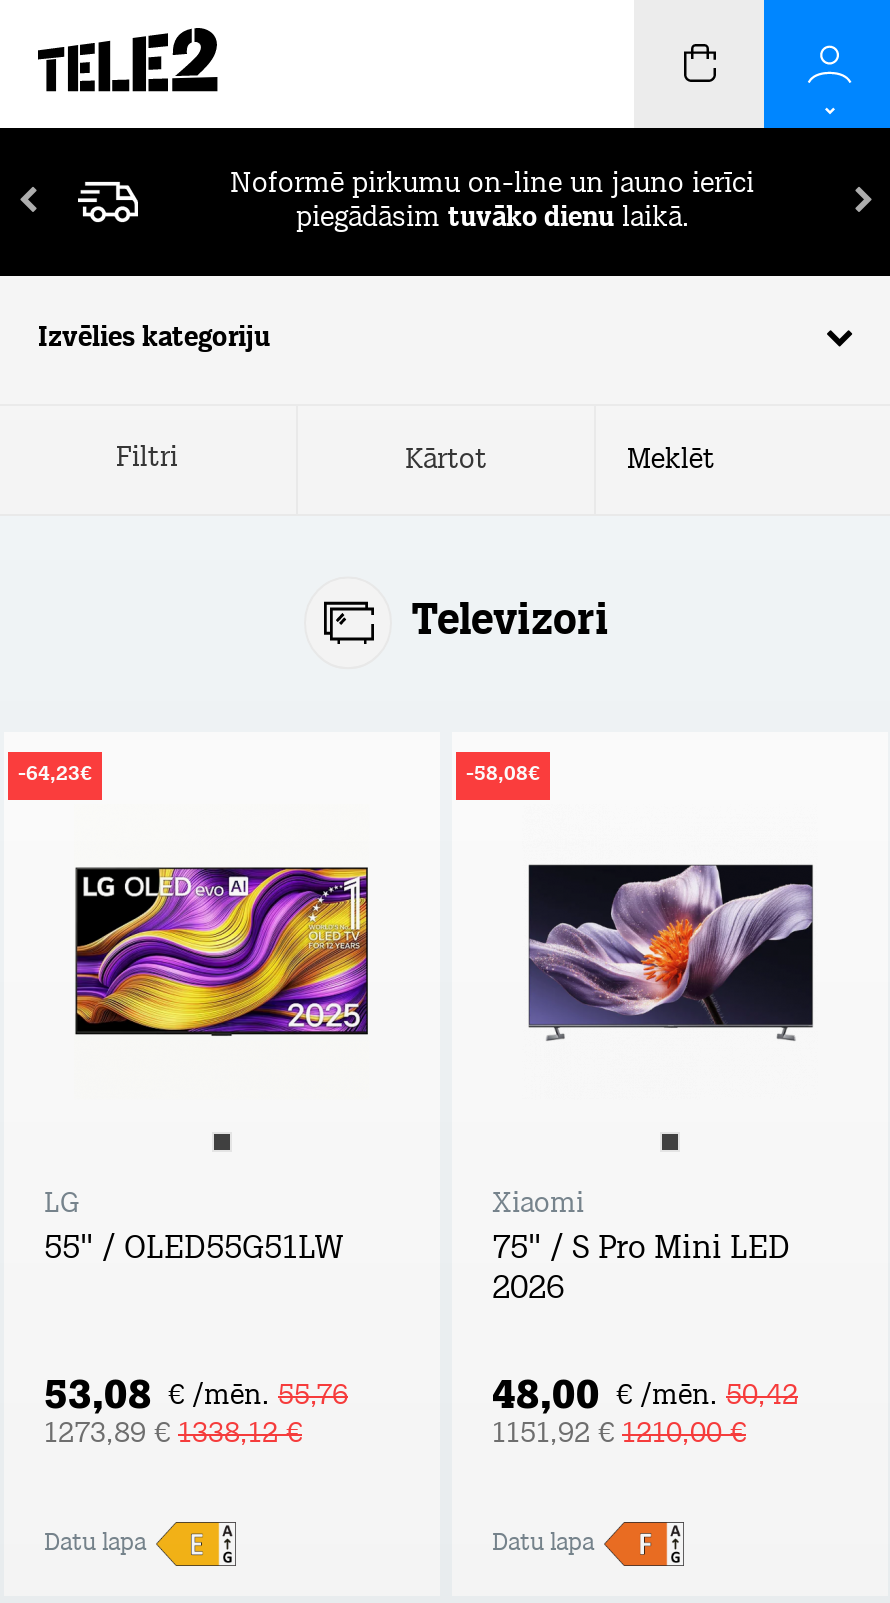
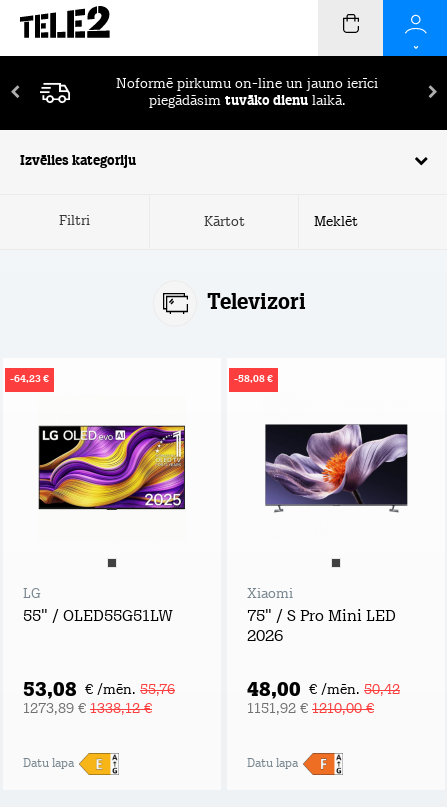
[18,764,92,786] -64,23€ -> [10,374,49,385] -64,23 €
[466,764,540,786] -58,08€ -> [234,374,273,385] -58,08 €

